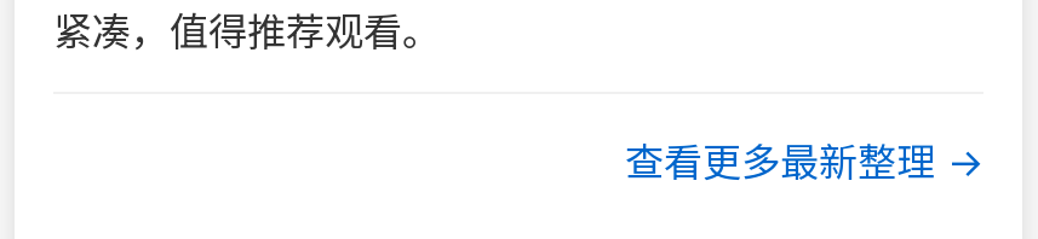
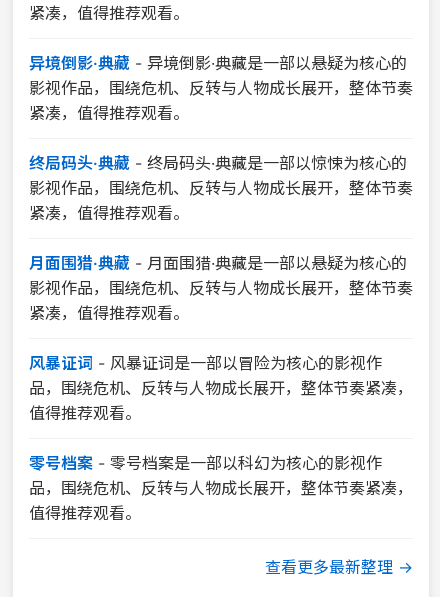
none -> [29,53,413,523] 异境倒影·典藏-异境倒影·典藏是一部以悬疑为核心的 | 影视作品，围绕危机、反转与人物成长展开，整体节奏 | 紧凑，值得推荐观看。 | 终局码头·典藏-终局码头·典藏是一部以惊悚为核心的 | 影视作品，围绕危机、反转与人物成长展开，整体节奏 | 紧凑，值得推荐观看。 | 月面围猎·典藏-月面围猎·典藏是一部以悬疑为核心的 | 影视作品，围绕危机、反转与人物成长展开，整体节奏 | 紧凑，值得推荐观看。 | 风暴证词-风暴证词是一部以冒险为核心的影视作 | 品，围绕危机、反转与人物成长展开，整体节奏紧凑， | 值得推荐观看。 | 零号档案-零号档案是一部以科幻为核心的影视作 | 品，围绕危机、反转与人物成长展开，整体节奏紧凑， | 值得推荐观看。

